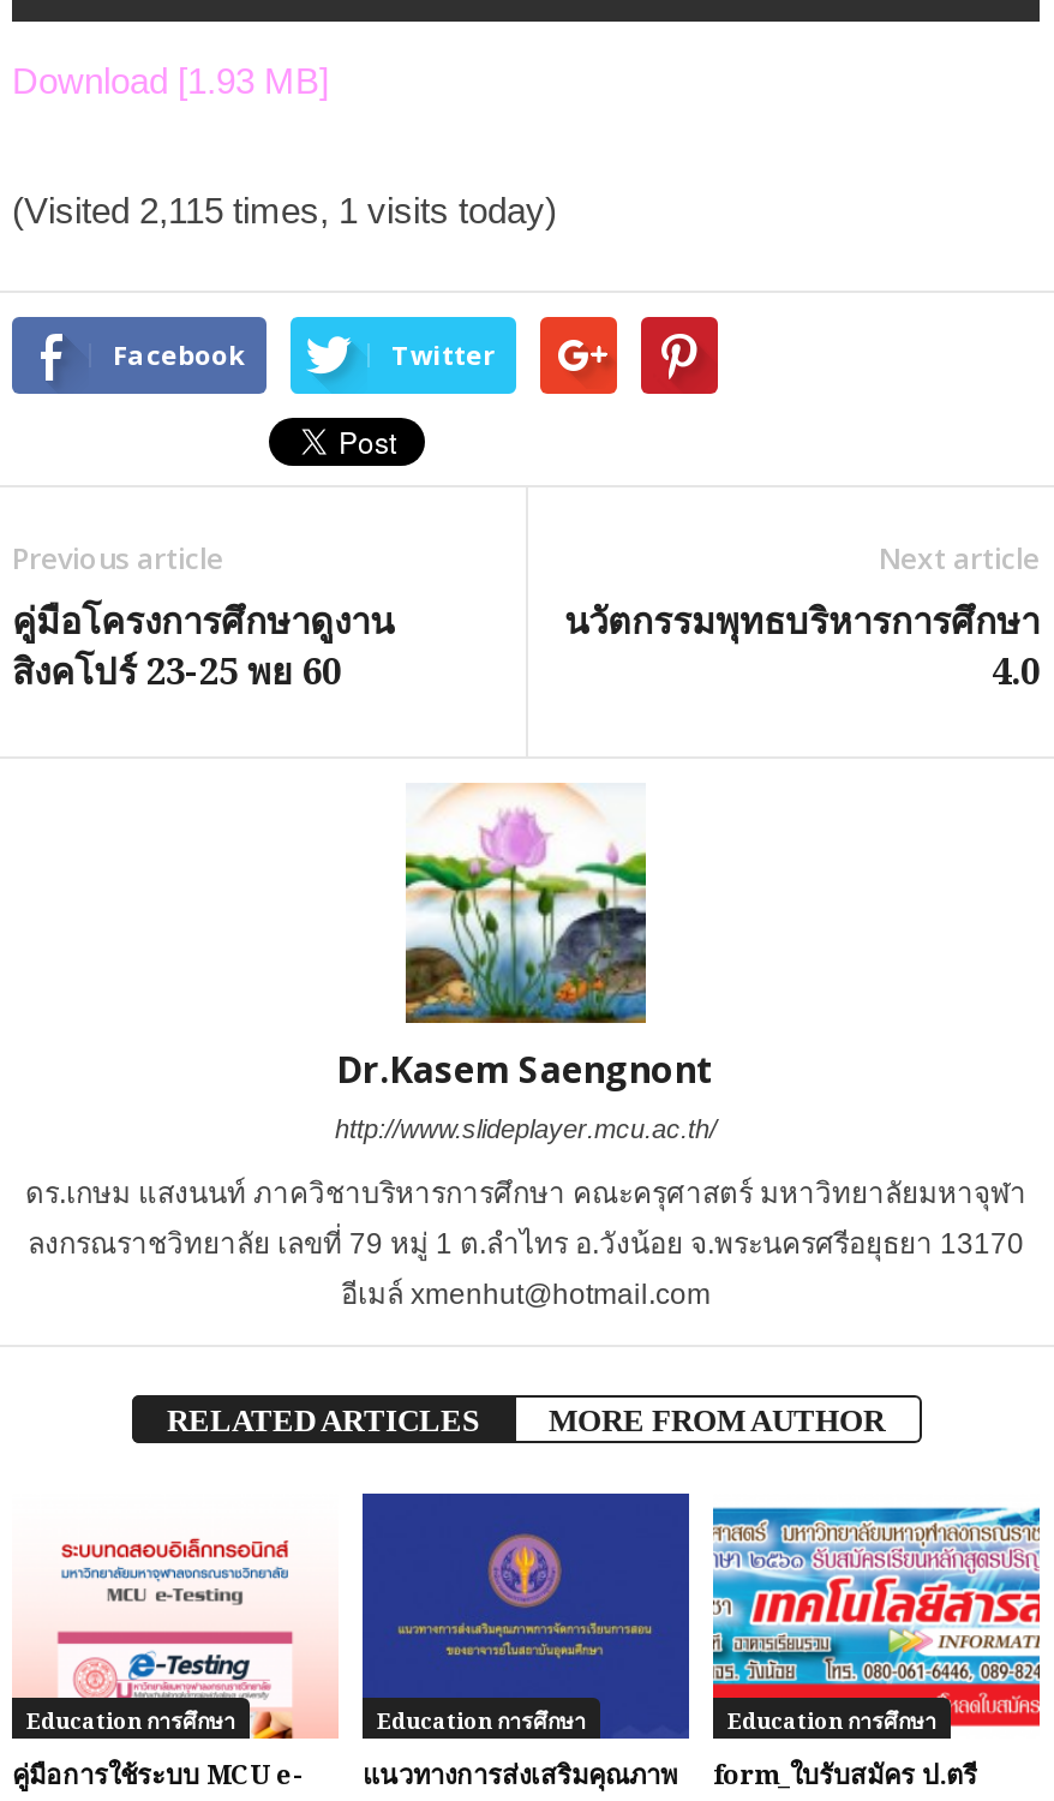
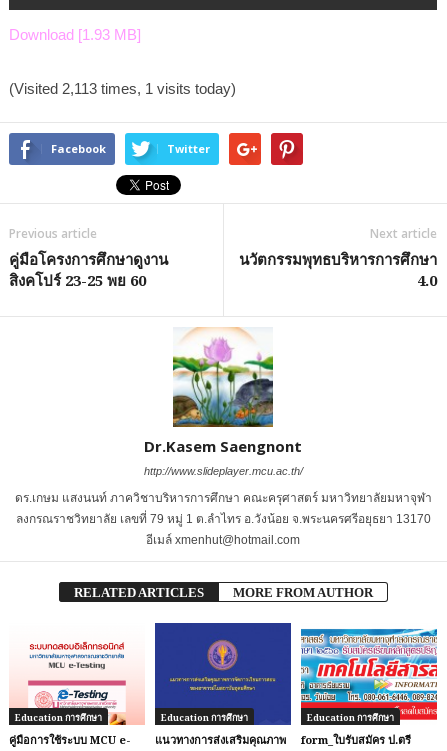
[12,190,557,231] (Visited 2,115 times, 1 visits today) -> [9,80,236,97] (Visited 2,113 times, 1 visits today)

